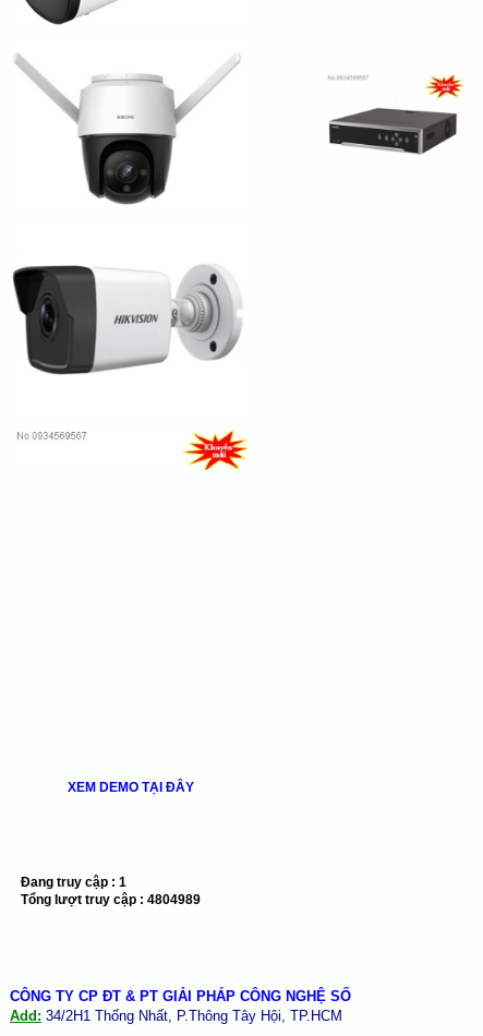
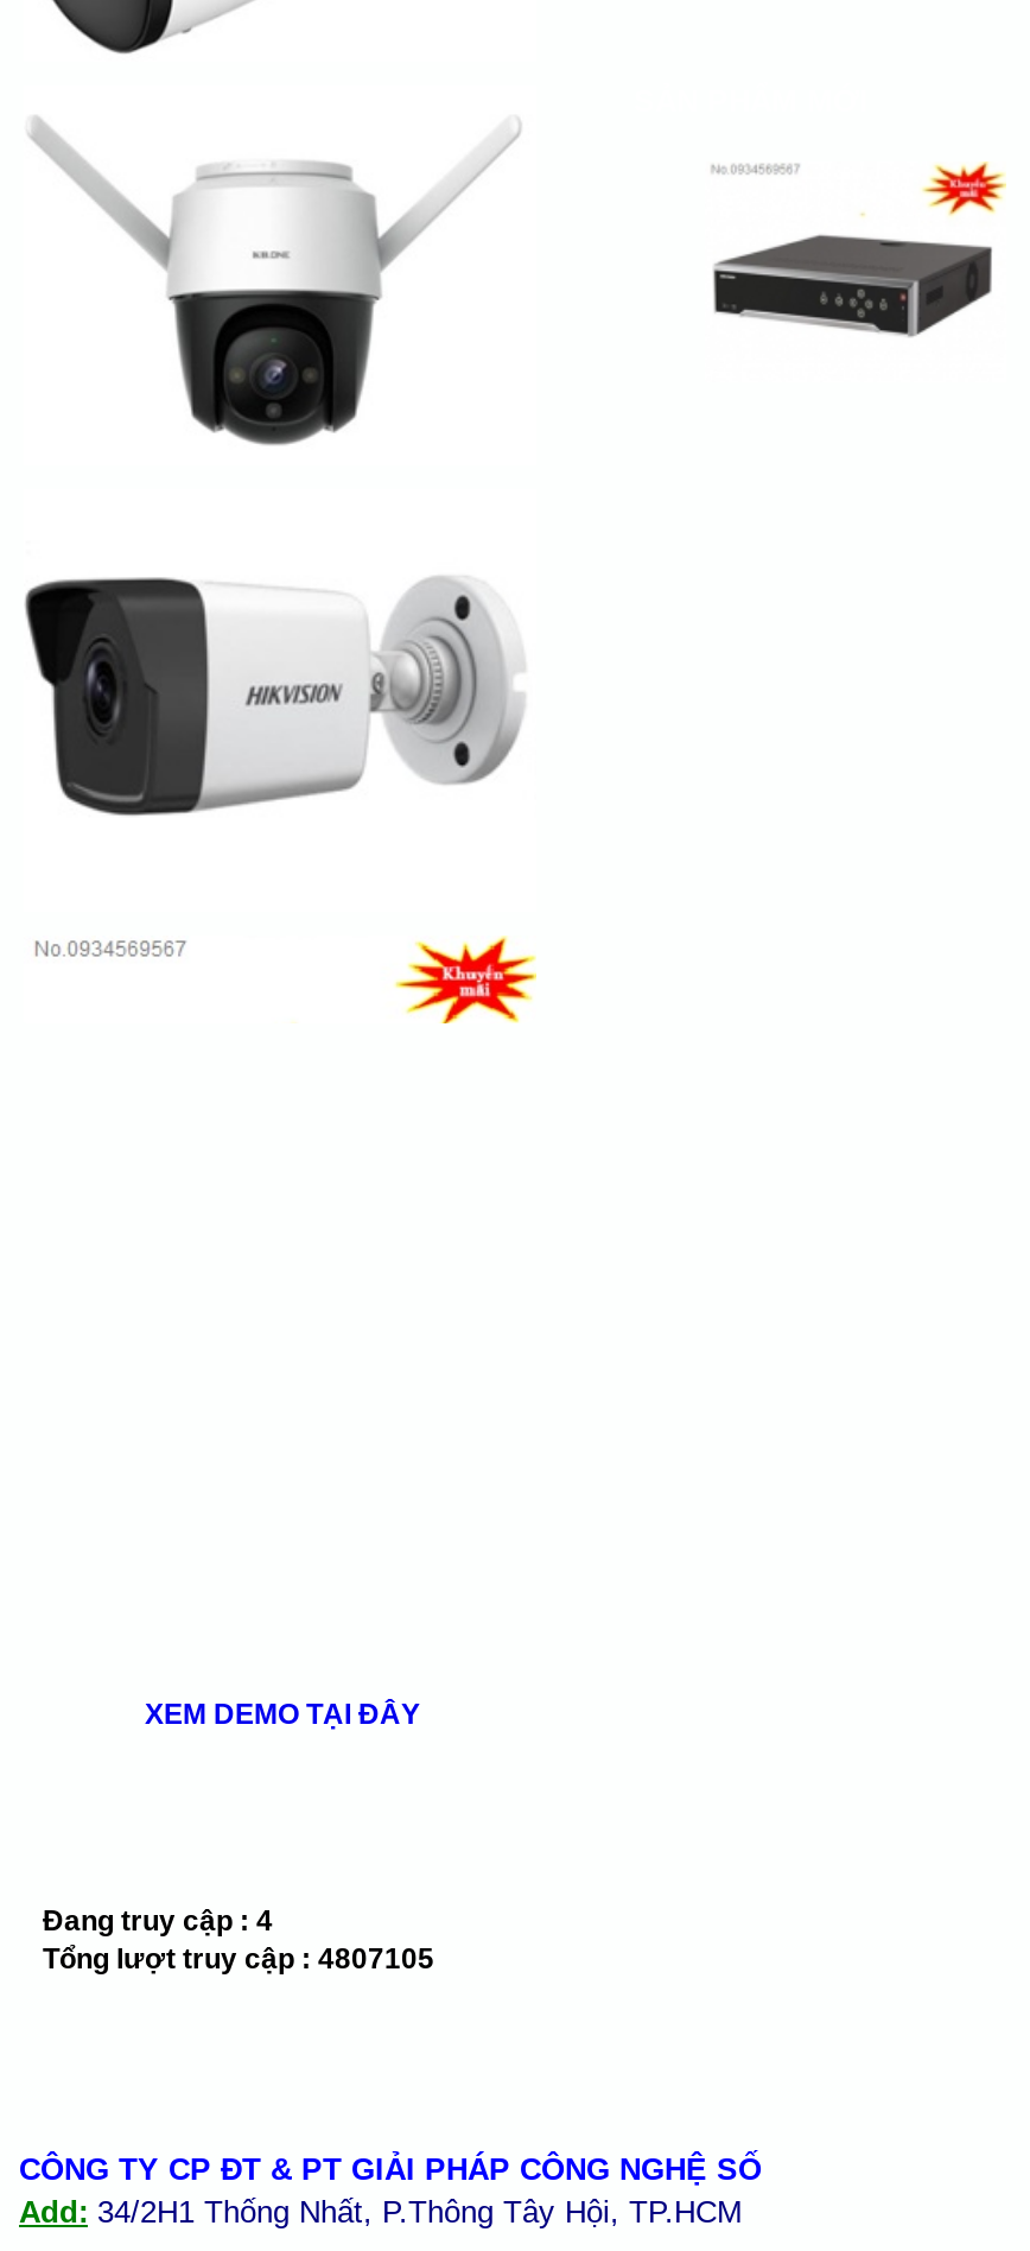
[21,875,126,890] Đang truy cập : 1 -> [43,1904,273,1938] Đang truy cập : 4
[21,892,201,907] Tổng lượt truy cập : 4804989 -> [43,1942,434,1976] Tổng lượt truy cập : 4807105

